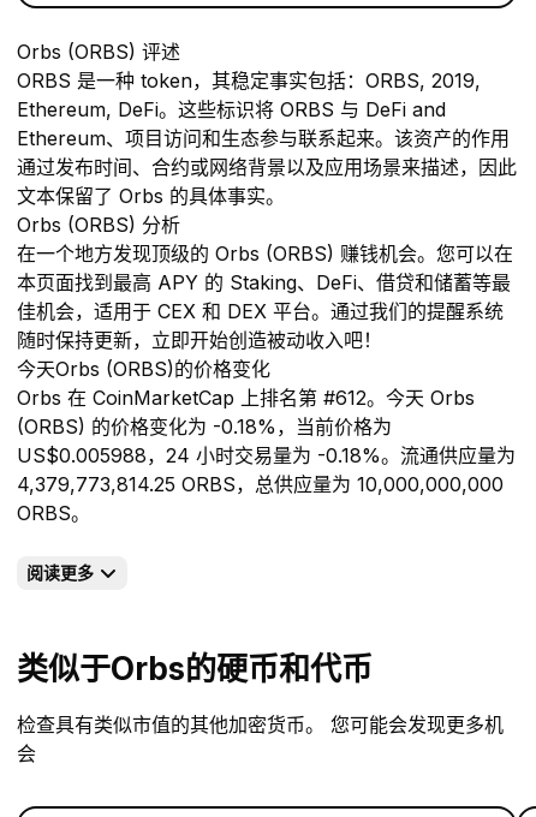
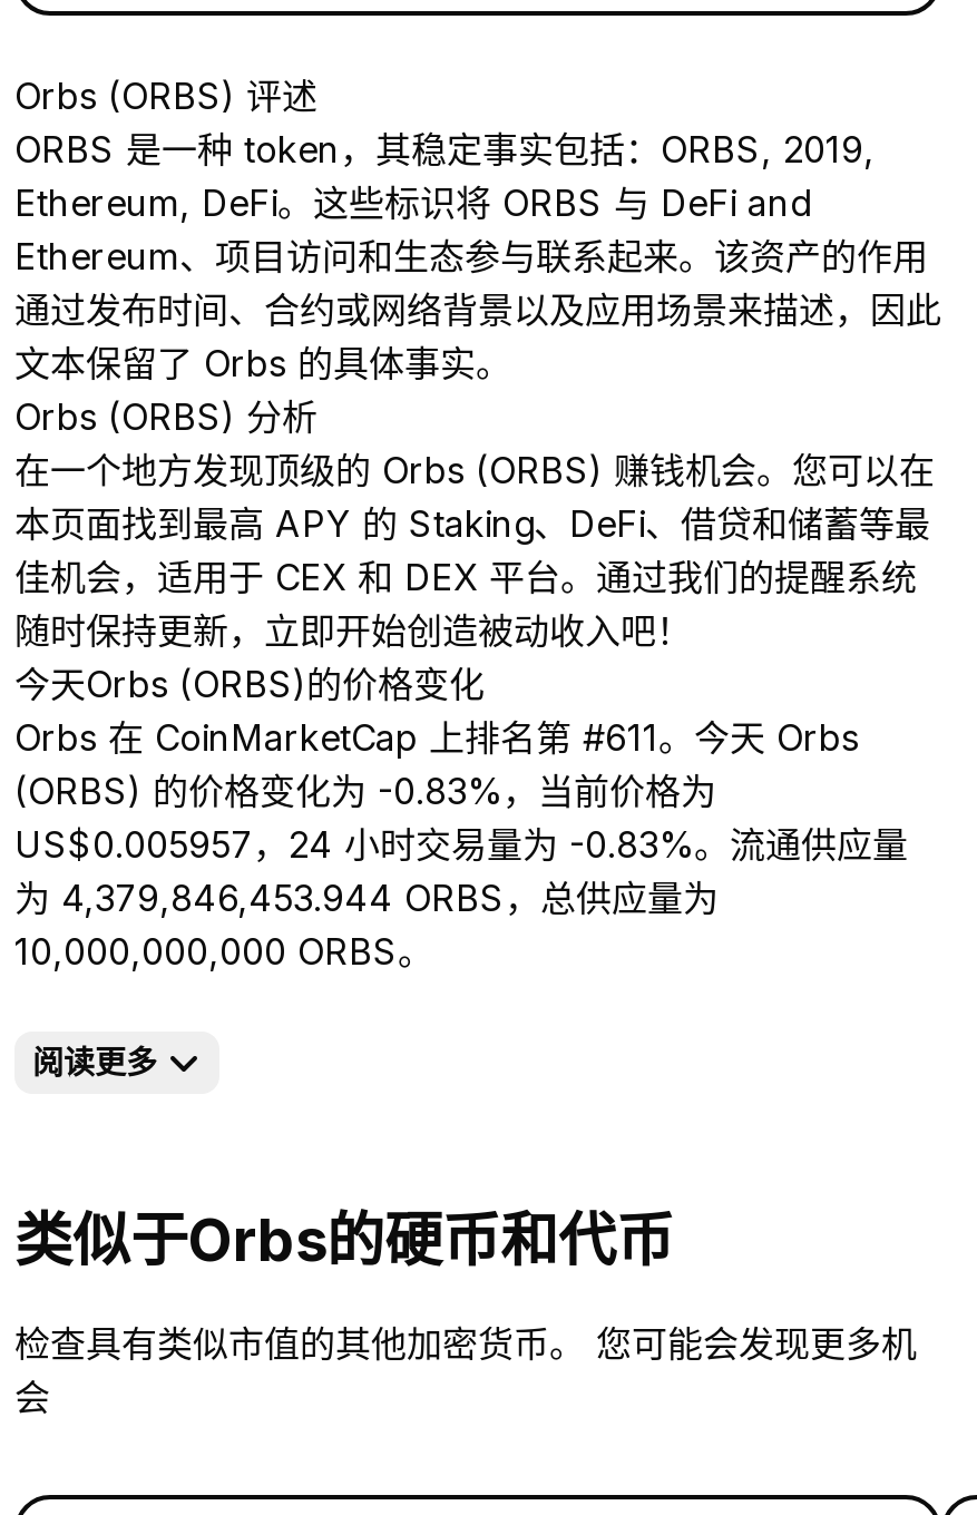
[17,386,516,525] Orbs 在 CoinMarketCap 上排名第 #612。今天 Orbs | (ORBS) 的价格变化为 -0.18%，当前价格为 | US$0.005988，24 小时交易量为 -0.18%。流通供应量为 | 4,379,773,814.25 ORBS，总供应量为 10,000,000,000 | ORBS。 -> [14,715,908,974] Orbs 在 CoinMarketCap 上排名第 #611。今天 Orbs | (ORBS) 的价格变化为 -0.83%，当前价格为 | US$0.005957，24 小时交易量为 -0.83%。流通供应量 | 为 4,379,846,453.944 ORBS，总供应量为 | 10,000,000,000 ORBS。

